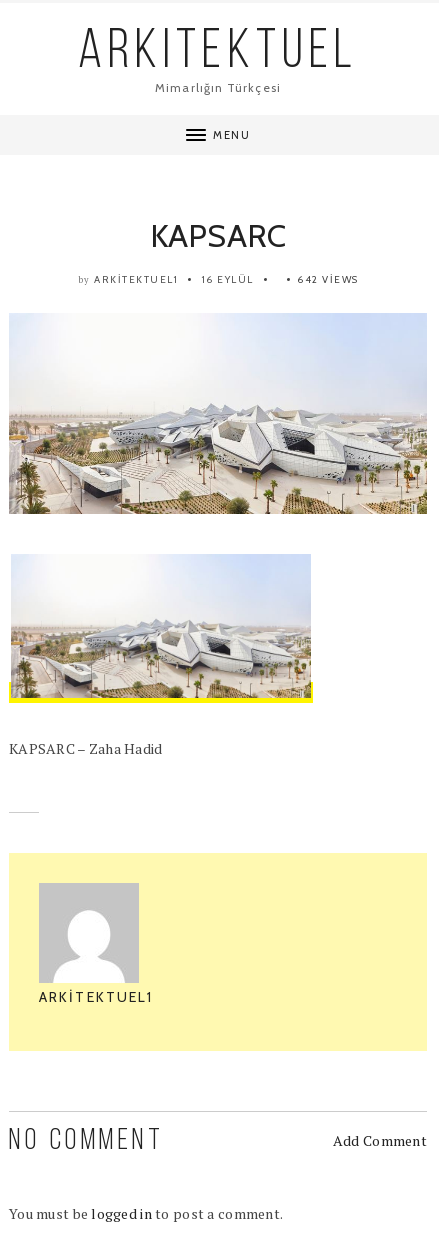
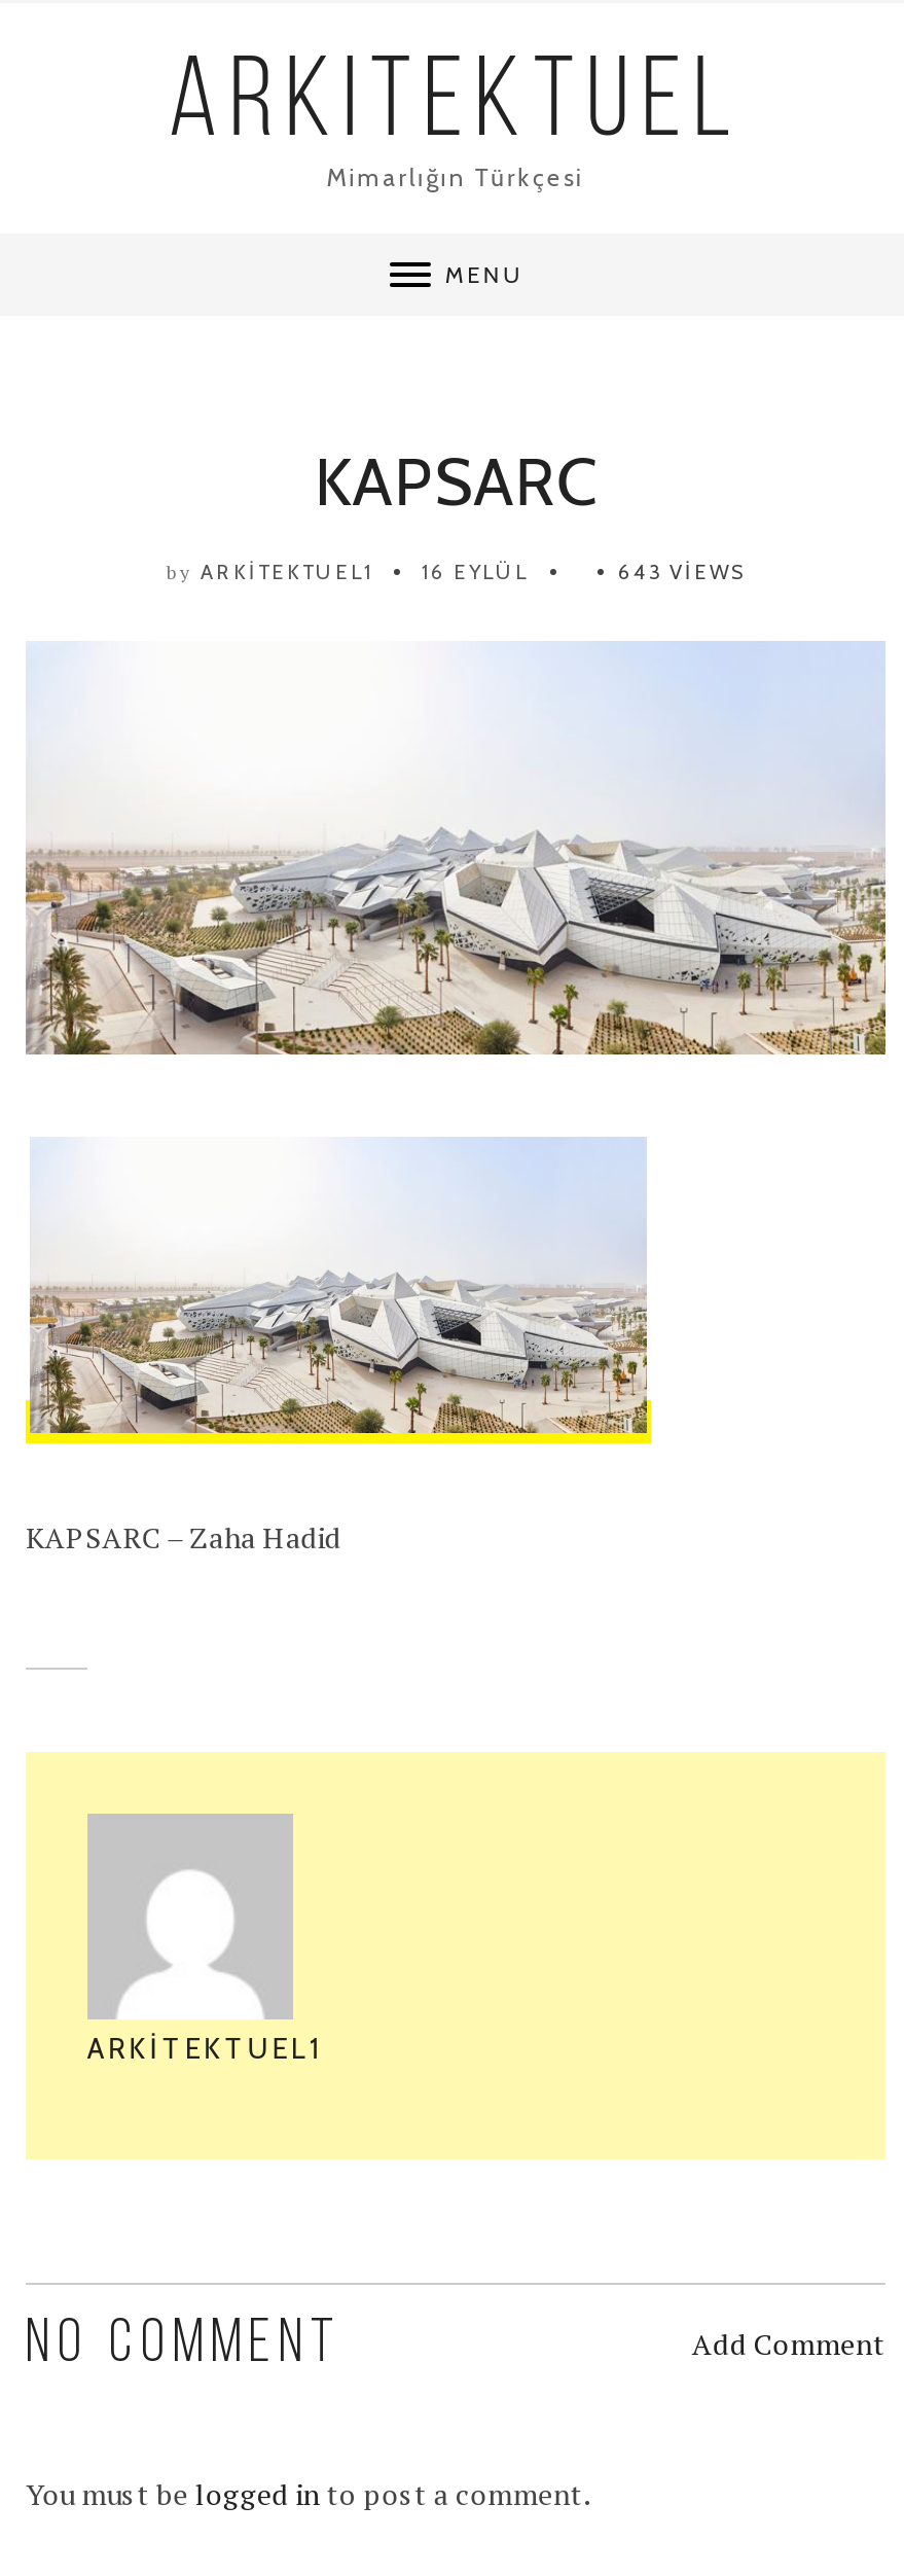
[297,273,358,286] 642 VIEWS -> [618,559,745,585] 643 VIEWS

